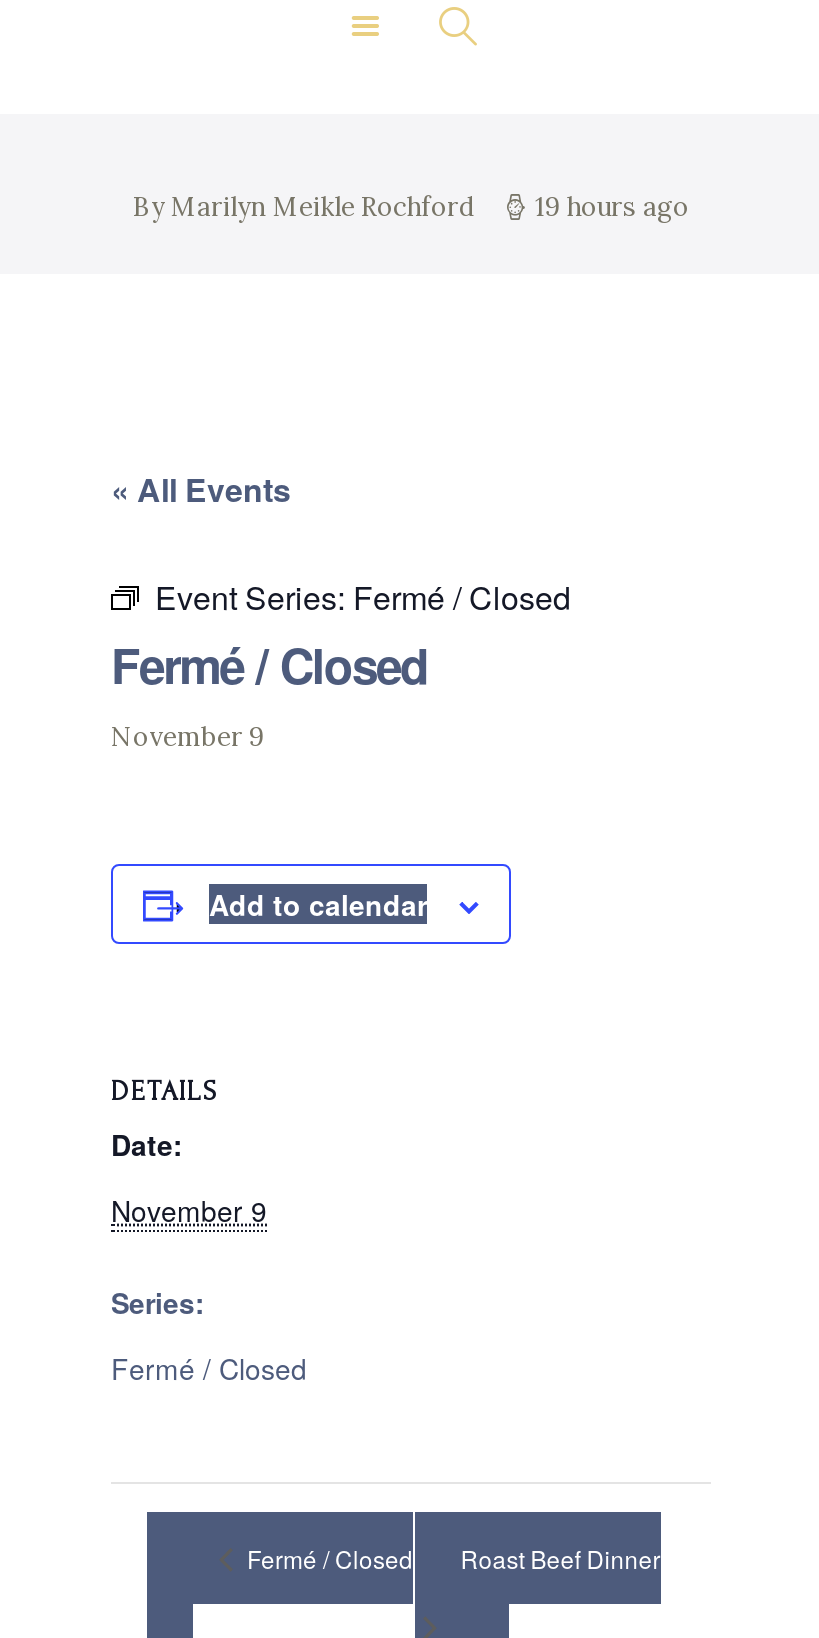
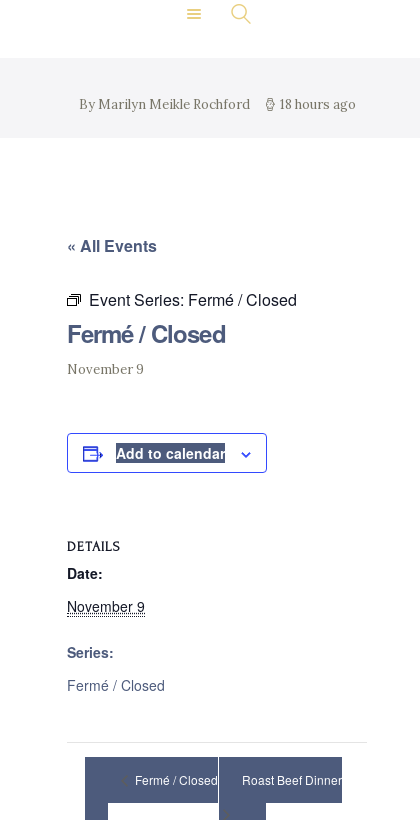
[535,190,689,224] 19 hours ago -> [279,96,355,113] 18 hours ago

